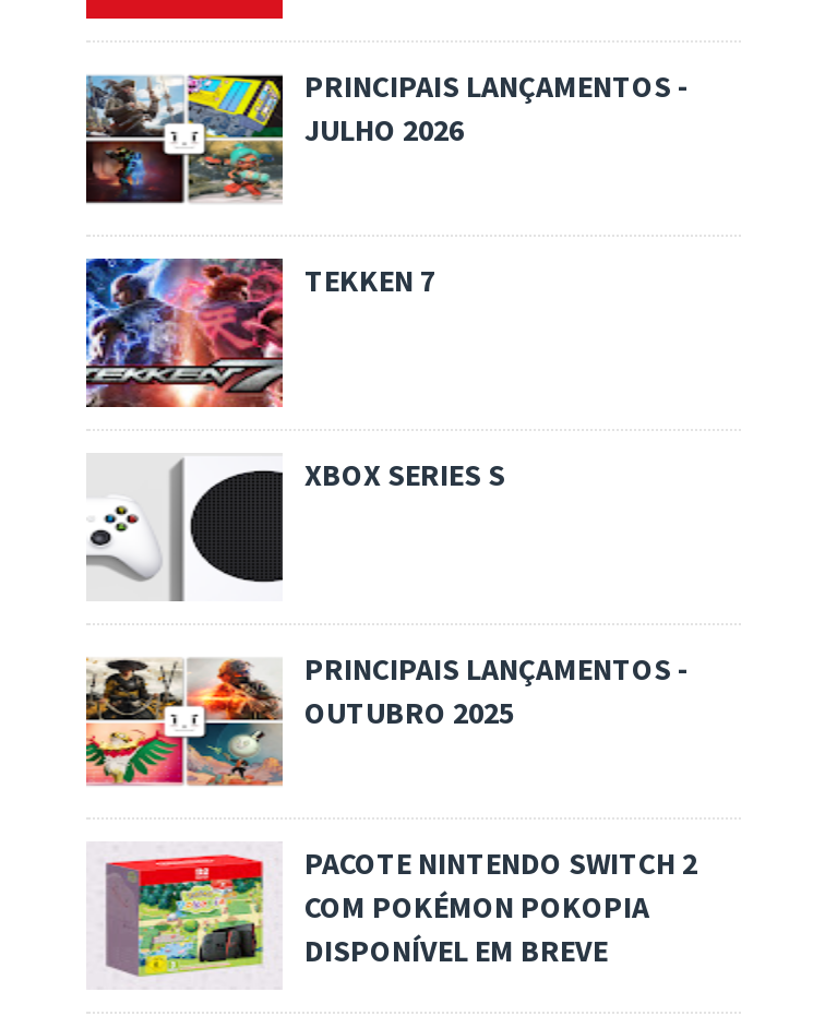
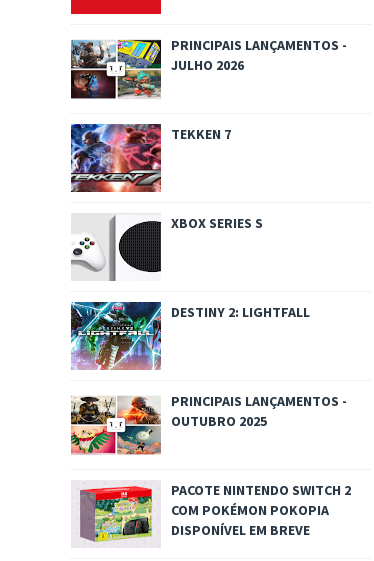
none -> [70,301,310,371] [image] | DESTINY 2: LIGHTFALL

